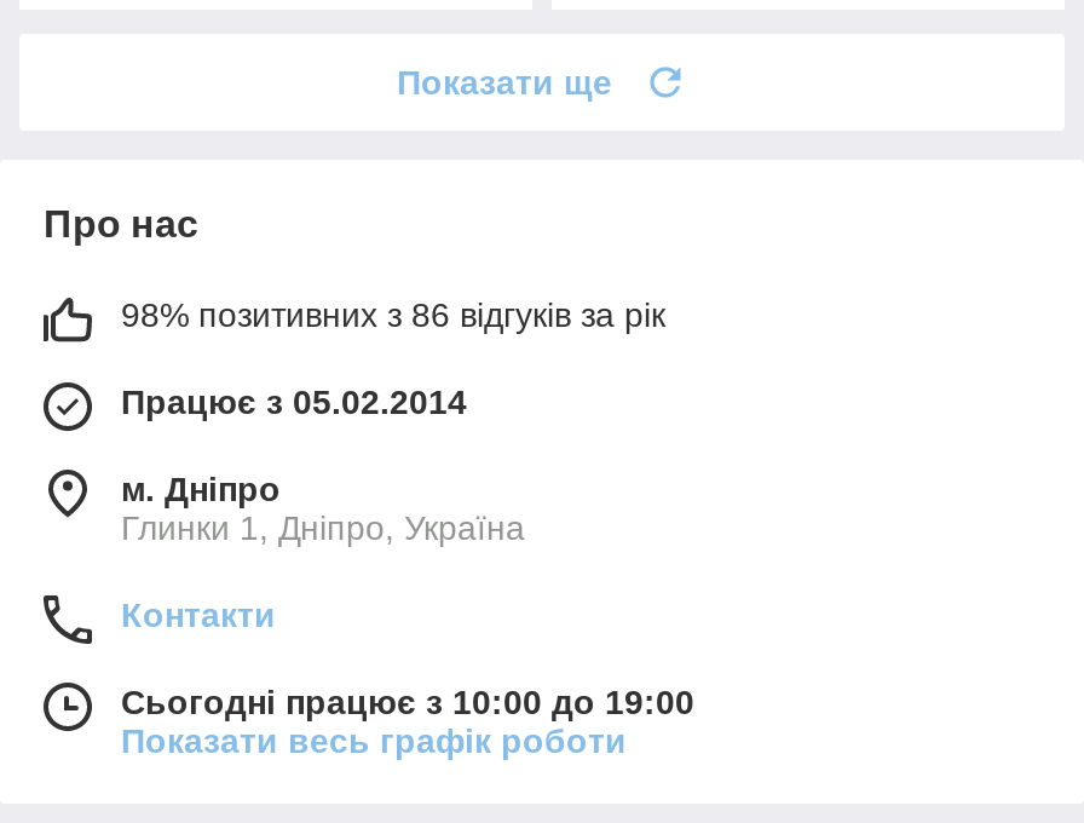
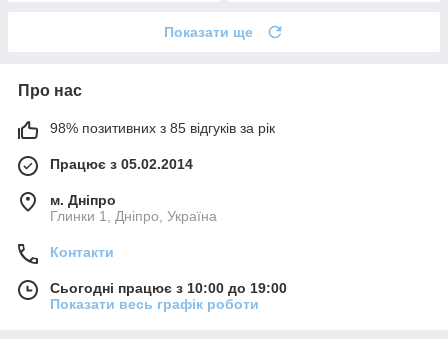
[121,295,665,334] 98% позитивних з 86 відгуків за рік -> [50,120,275,136] 98% позитивних з 85 відгуків за рік

